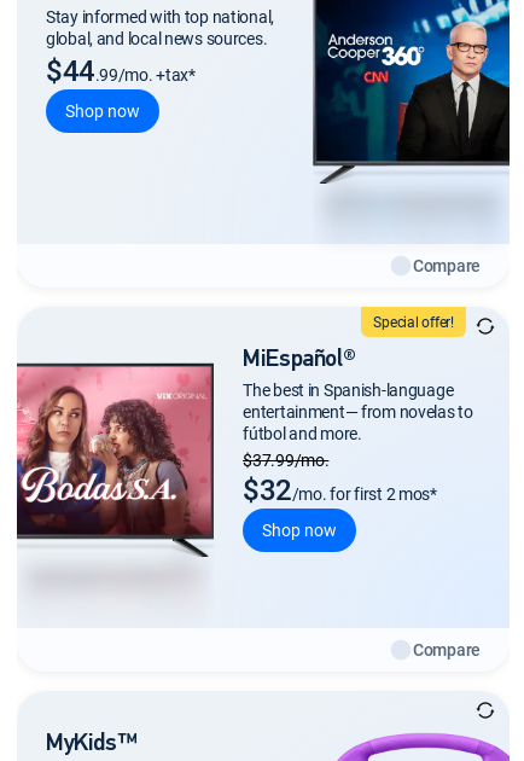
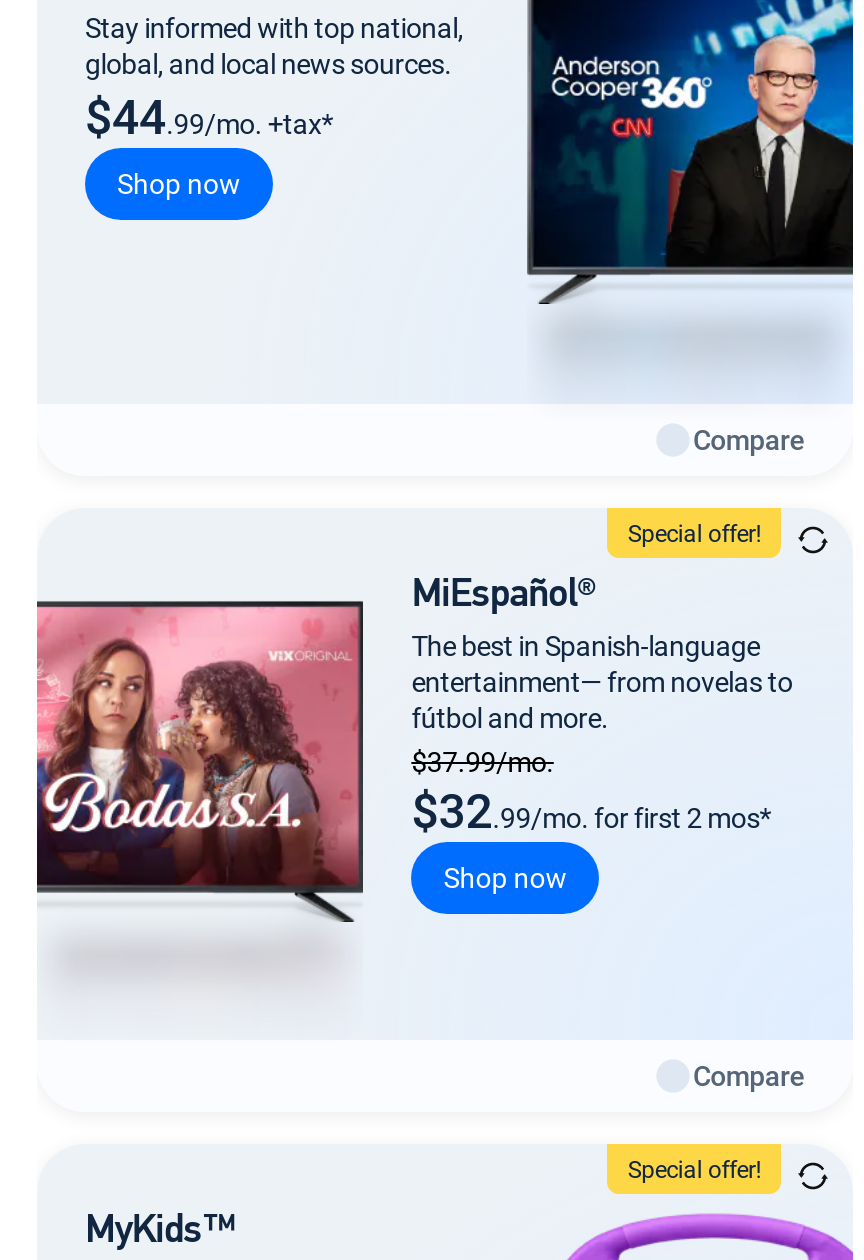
[243,470,437,508] $32/mo. for first 2 mos* -> [411,777,771,841] $32.99/mo. for first 2 mos*
none -> [628,1152,761,1184] Special offer!

